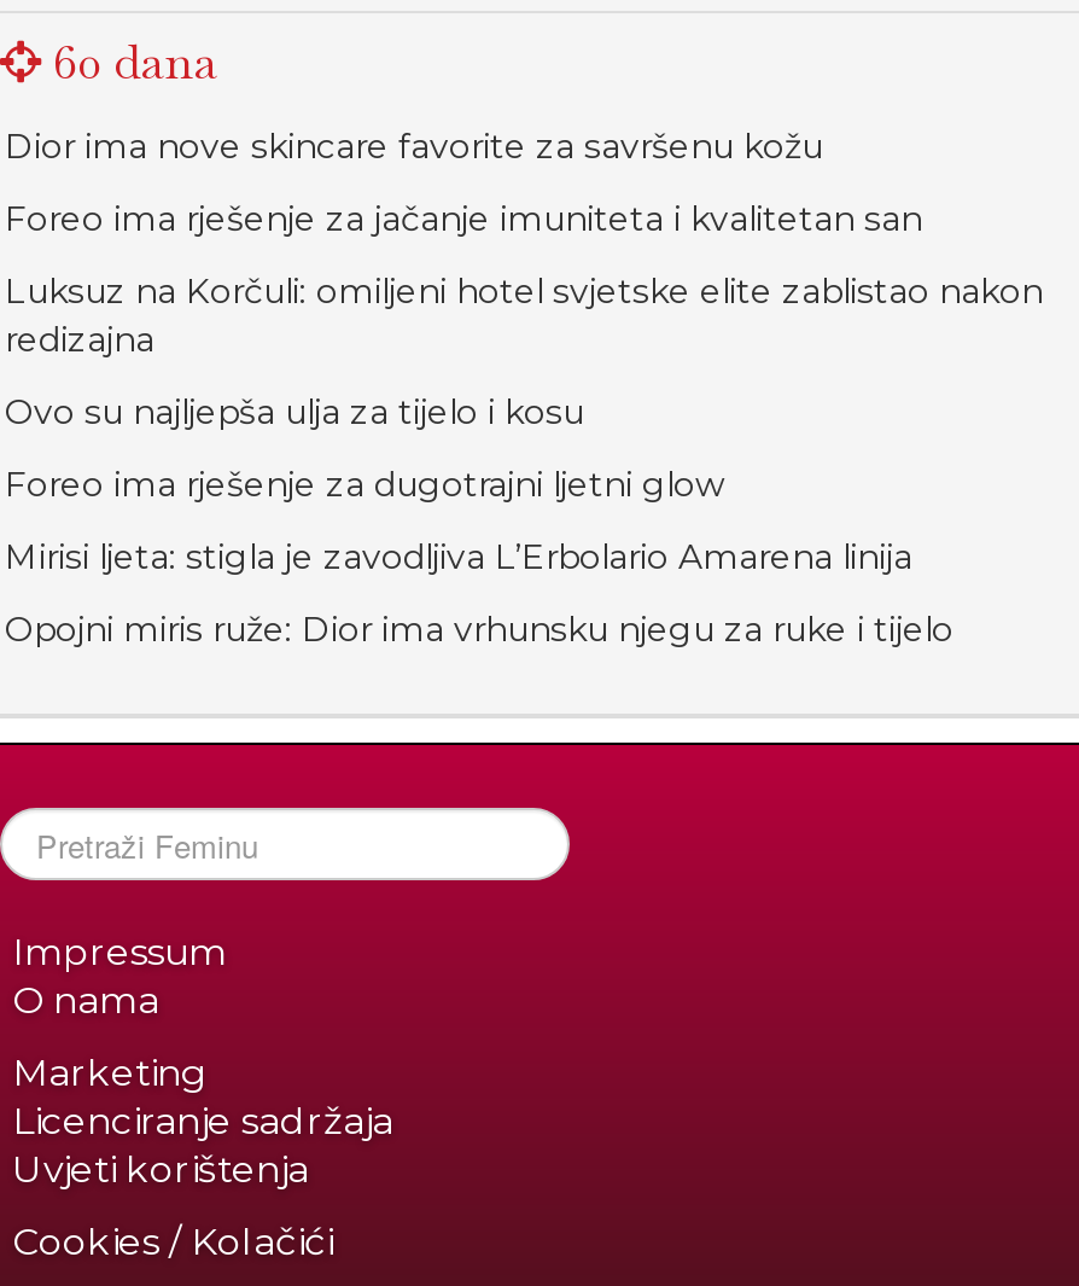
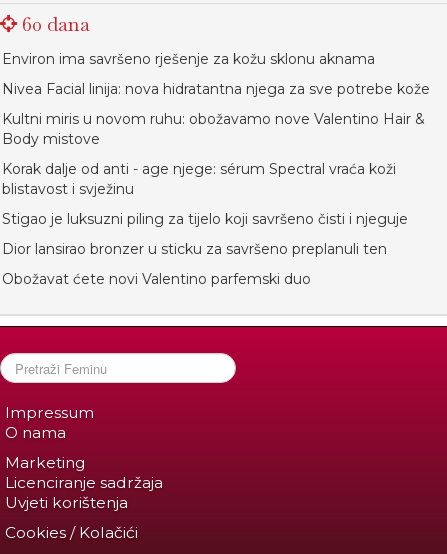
[5,125,823,169] Dior ima nove skincare favorite za savršenu kožu -> [2,50,375,68] Environ ima savršeno rješenje za kožu sklonu aknama
[5,198,922,241] Foreo ima rješenje za jačanje imuniteta i kvalitetan san -> [2,80,430,98] Nivea Facial linija: nova hidratantna njega za sve potrebe kože
[5,270,1043,362] Luksuz na Korčuli: omiljeni hotel svjetske elite zablistao nakon | redizajna -> [2,110,425,148] Kultni miris u novom ruhu: obožavamo nove Valentino Hair & | Body mistove
[5,391,584,434] Ovo su najljepša ulja za tijelo i kosu -> [2,160,396,198] Korak dalje od anti - age njege: sérum Spectral vraća koži | blistavost i svježinu
[5,463,724,507] Foreo ima rješenje za dugotrajni ljetni glow -> [2,210,408,228] Stigao je luksuzni piling za tijelo koji savršeno čisti i njeguje
[5,536,912,579] Mirisi ljeta: stigla je zavodljiva L’Erbolario Amarena linija -> [2,240,387,258] Dior lansirao bronzer u sticku za savršeno preplanuli ten
[5,608,953,652] Opojni miris ruže: Dior ima vrhunsku njegu za ruke i tijelo -> [2,270,311,288] Obožavat ćete novi Valentino parfemski duo

